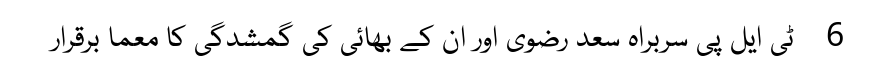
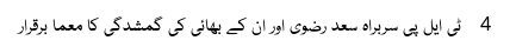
[52,13,844,57] 6 ٹی ایل پی سربراہ سعد رضوی اور ان کے بھائی کی گمشدگی کا معما برقرار -> [19,11,491,37] 4 ٹی ایل پی سربراہ سعد رضوی اور ان کے بھائی کی گمشدگی کا معما برقرار

